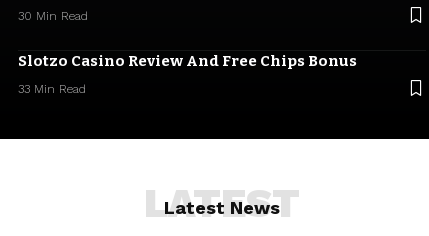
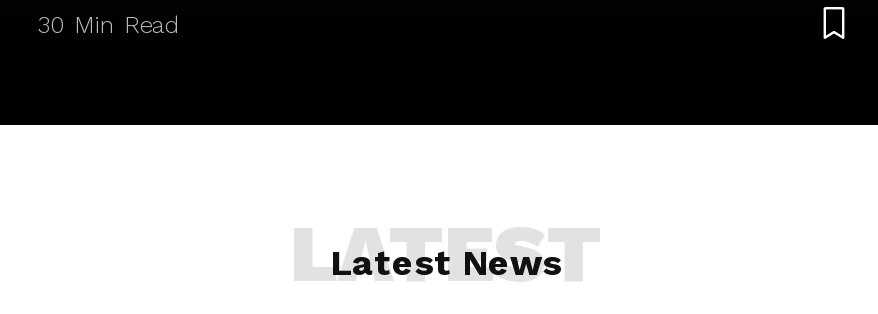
[18,52,357,96] Slotzo Casino Review And Free Chips Bonus | 33 Min Read -> none

